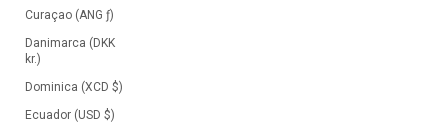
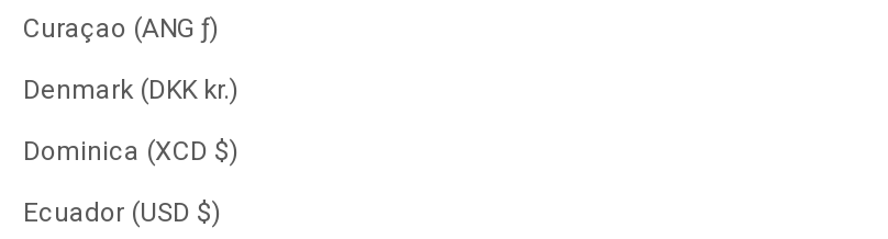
[25,36,115,66] Danimarca (DKK | kr.) -> [23,75,238,105] Denmark (DKK kr.)

